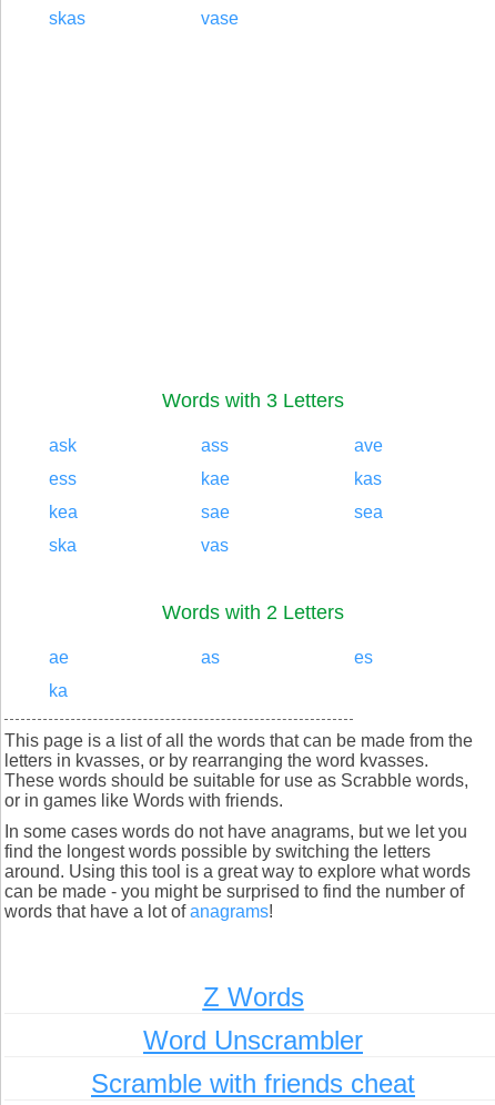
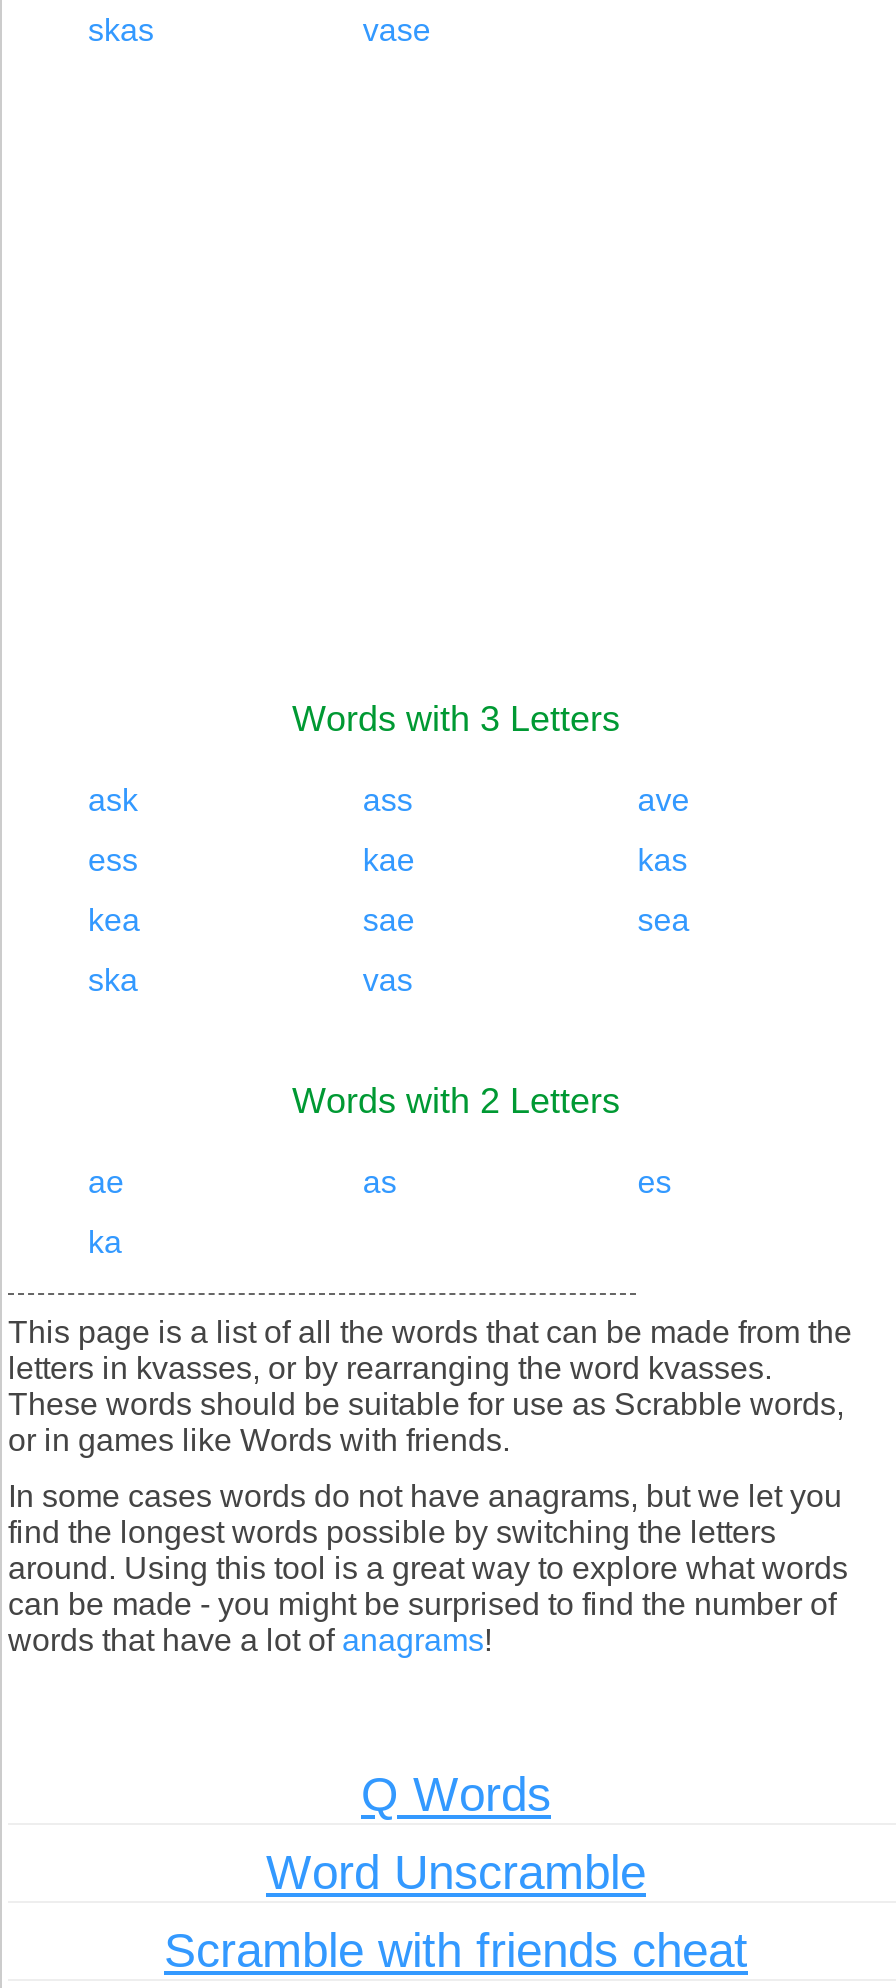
[203,982,304,1012] Z Words -> [361,1767,551,1821] Q Words
[143,1025,363,1055] Word Unscrambler -> [266,1845,646,1899] Word Unscramble

